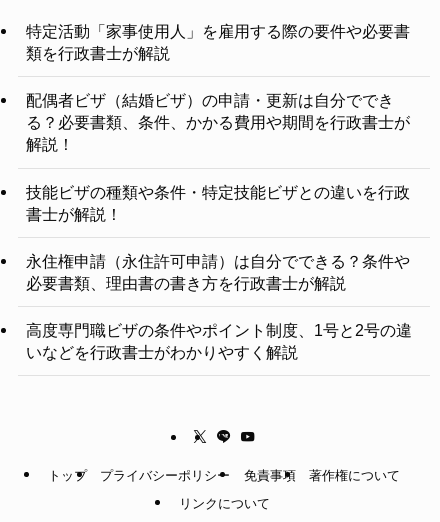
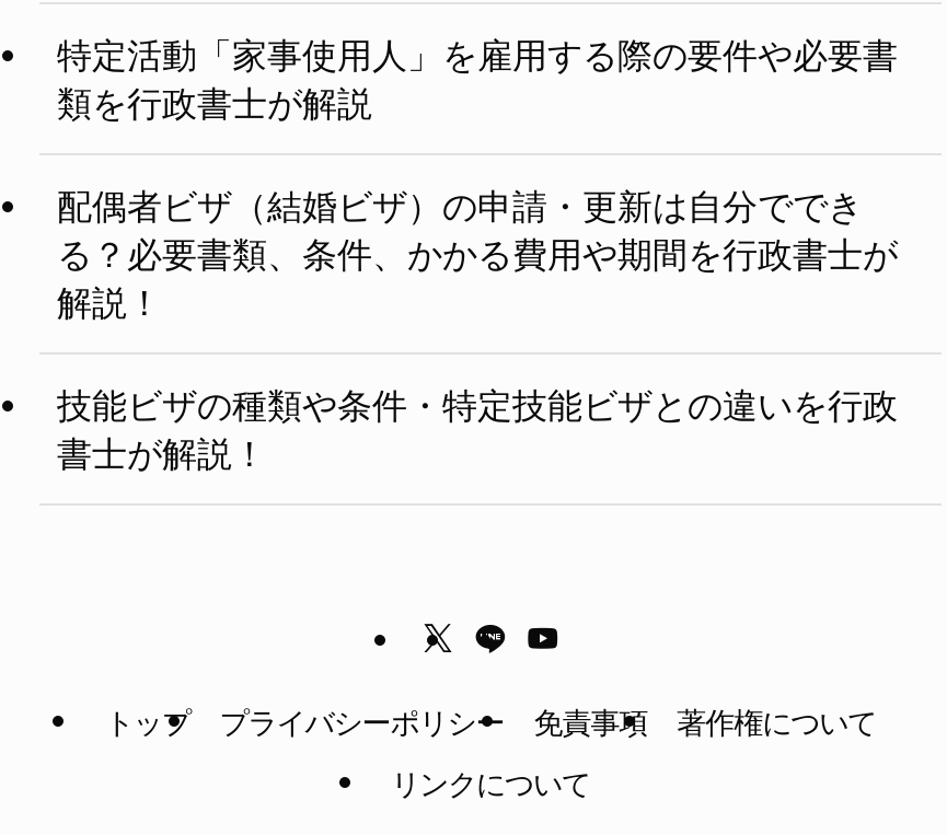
[26,252,412,361] 永住権申請（永住許可申請）は自分でできる？条件や | 必要書類、理由書の書き方を行政書士が解説 | 高度専門職ビザの条件やポイント制度、1号と2号の違 | いなどを行政書士がわかりやすく解説 -> none

